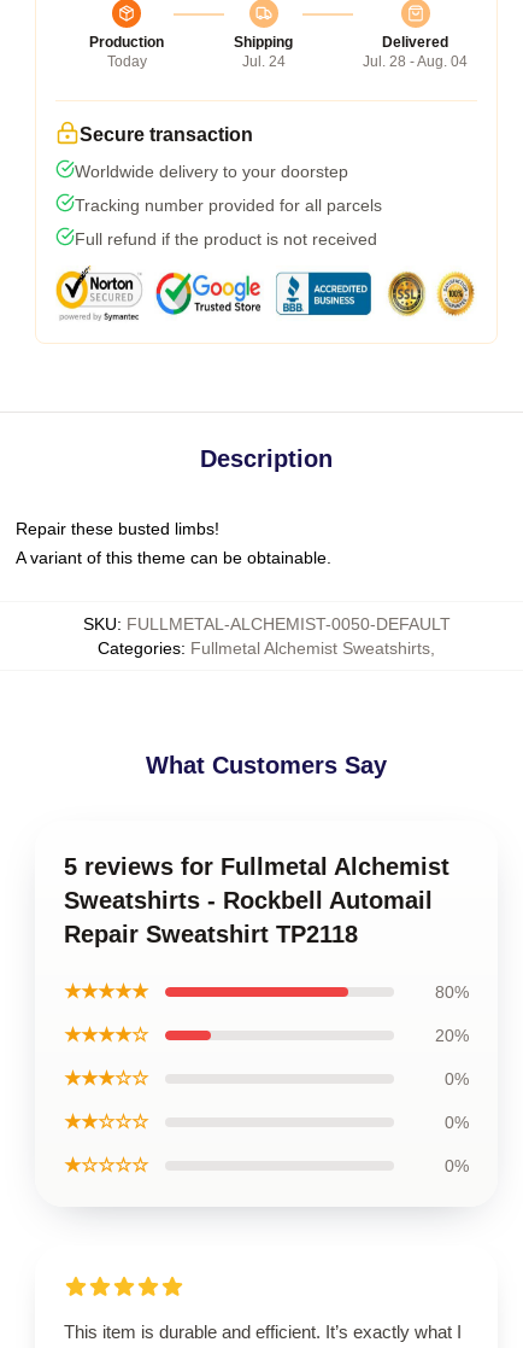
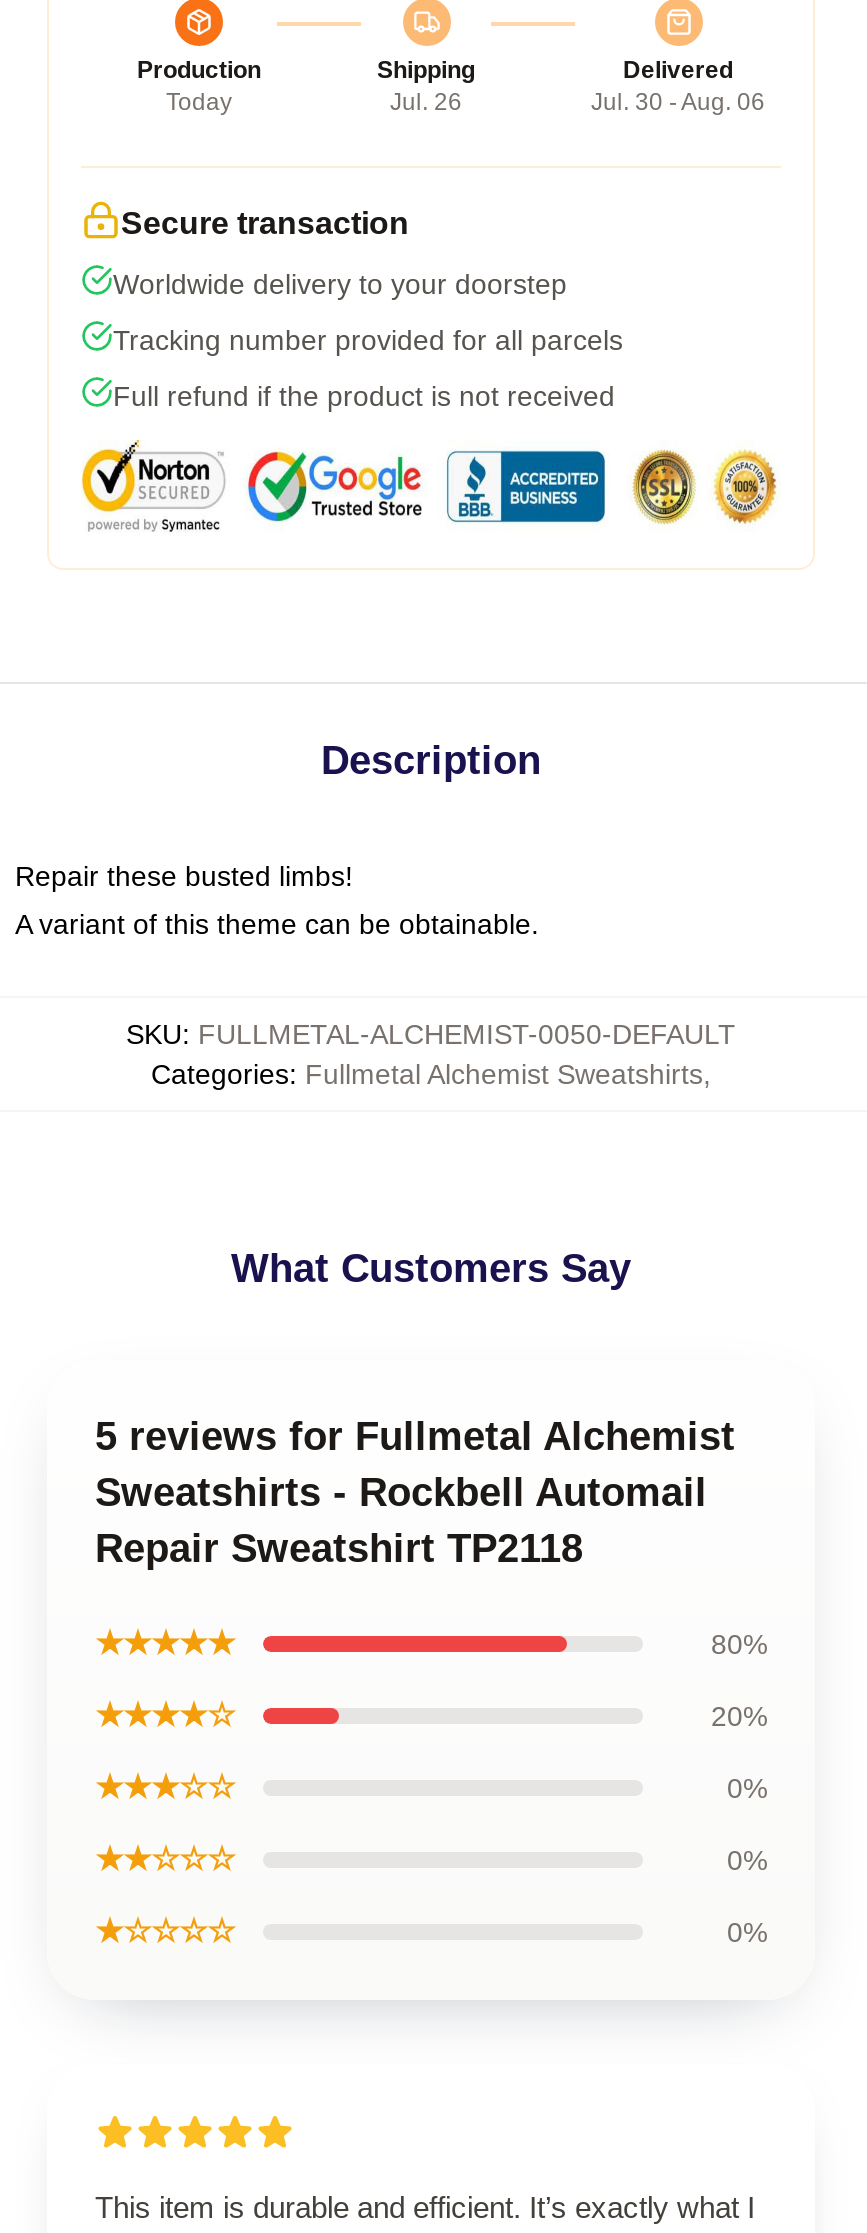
[242,53,285,70] Jul. 24 -> [390,88,462,116] Jul. 26
[363,53,468,70] Jul. 28 - Aug. 04 -> [591,88,765,116] Jul. 30 - Aug. 06

